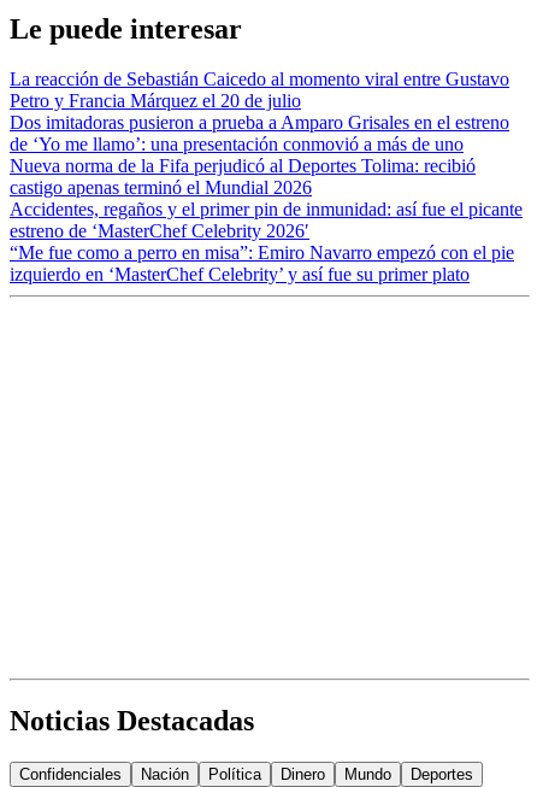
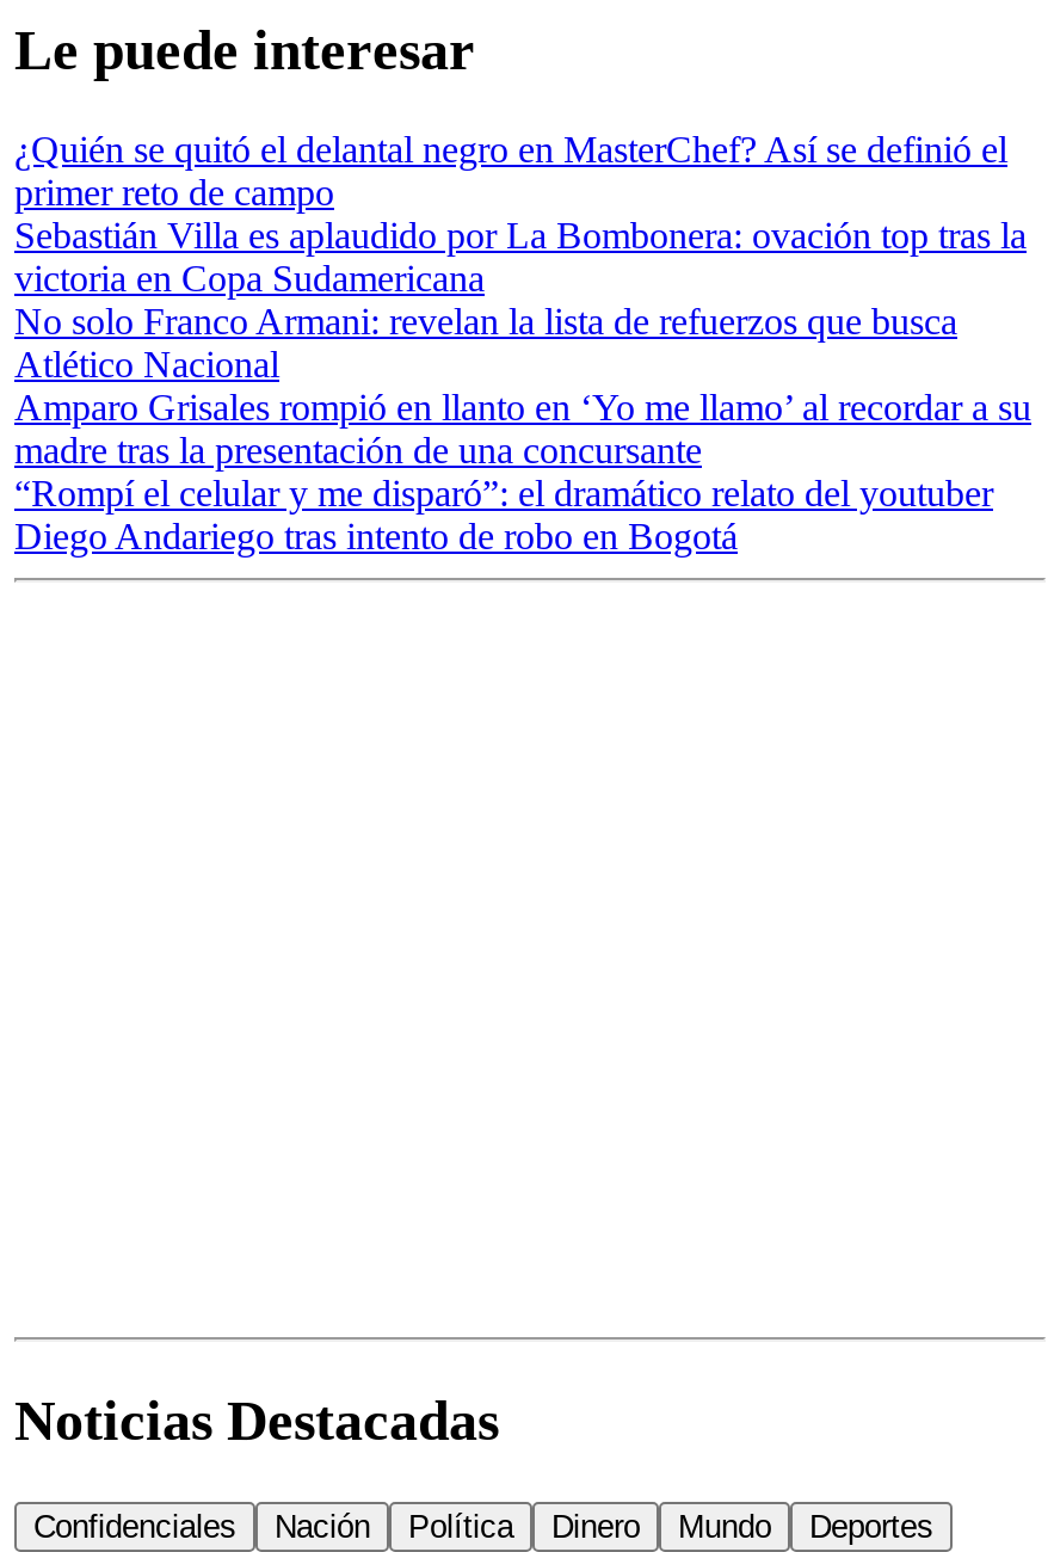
[10,69,523,285] La reacción de Sebastián Caicedo al momento viral entre Gustavo | Petro y Francia Márquez el 20 de julio | Dos imitadoras pusieron a prueba a Amparo Grisales en el estreno | de ‘Yo me llamo’: una presentación conmovió a más de uno | Nueva norma de la Fifa perjudicó al Deportes Tolima: recibió | castigo apenas terminó el Mundial 2026 | Accidentes, regaños y el primer pin de inmunidad: así fue el picante | estreno de ‘MasterChef Celebrity 2026′ | “Me fue como a perro en misa”: Emiro Navarro empezó con el pie | izquierdo en ‘MasterChef Celebrity’ y así fue su primer plato -> [14,130,1031,557] ¿Quién se quitó el delantal negro en MasterChef? Así se definió el | primer reto de campo | Sebastián Villa es aplaudido por La Bombonera: ovación top tras la | victoria en Copa Sudamericana | No solo Franco Armani: revelan la lista de refuerzos que busca | Atlético Nacional | Amparo Grisales rompió en llanto en ‘Yo me llamo’ al recordar a su | madre tras la presentación de una concursante | “Rompí el celular y me disparó”: el dramático relato del youtuber | Diego Andariego tras intento de robo en Bogotá

